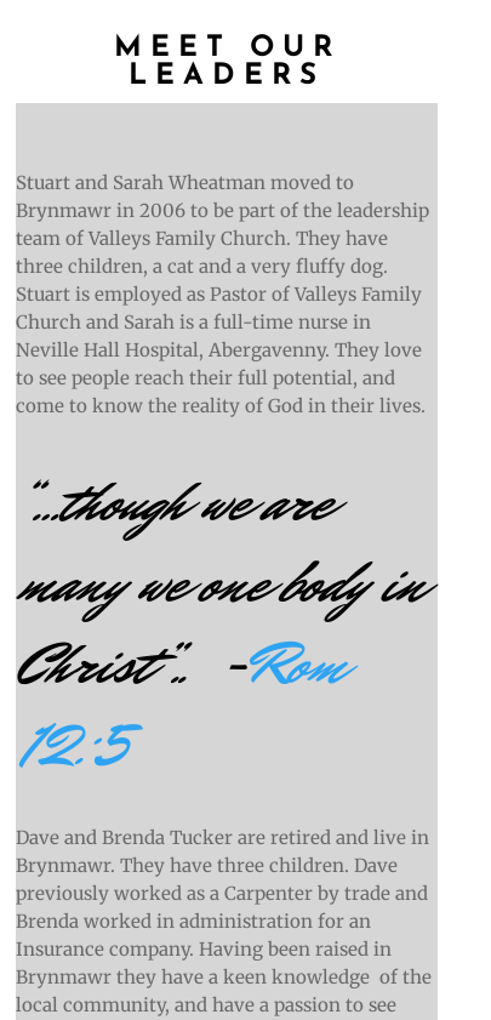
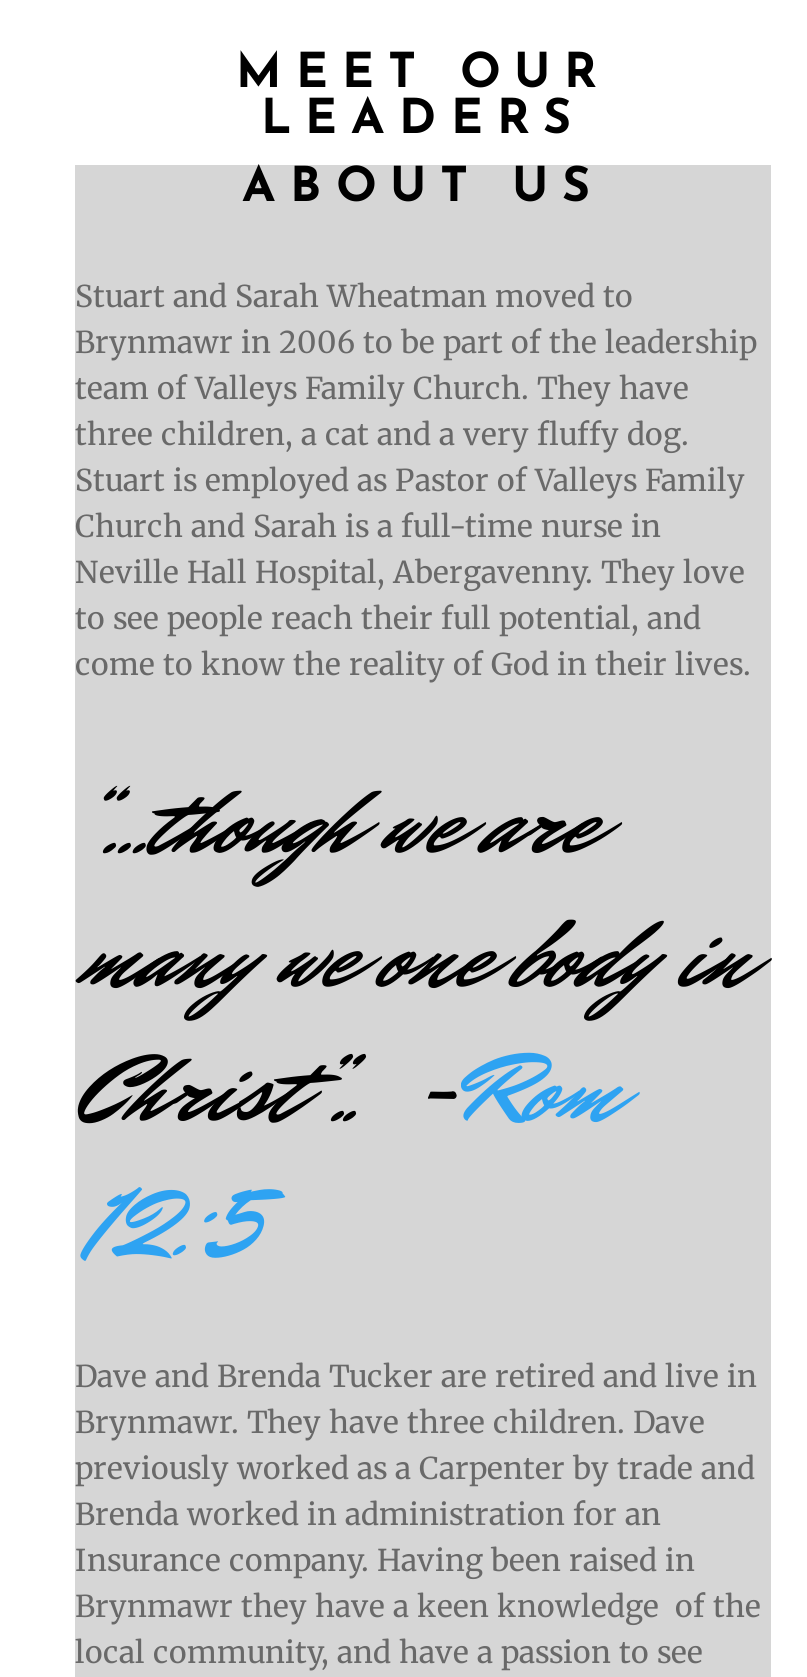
none -> [242,165,604,213] ABOUT US

